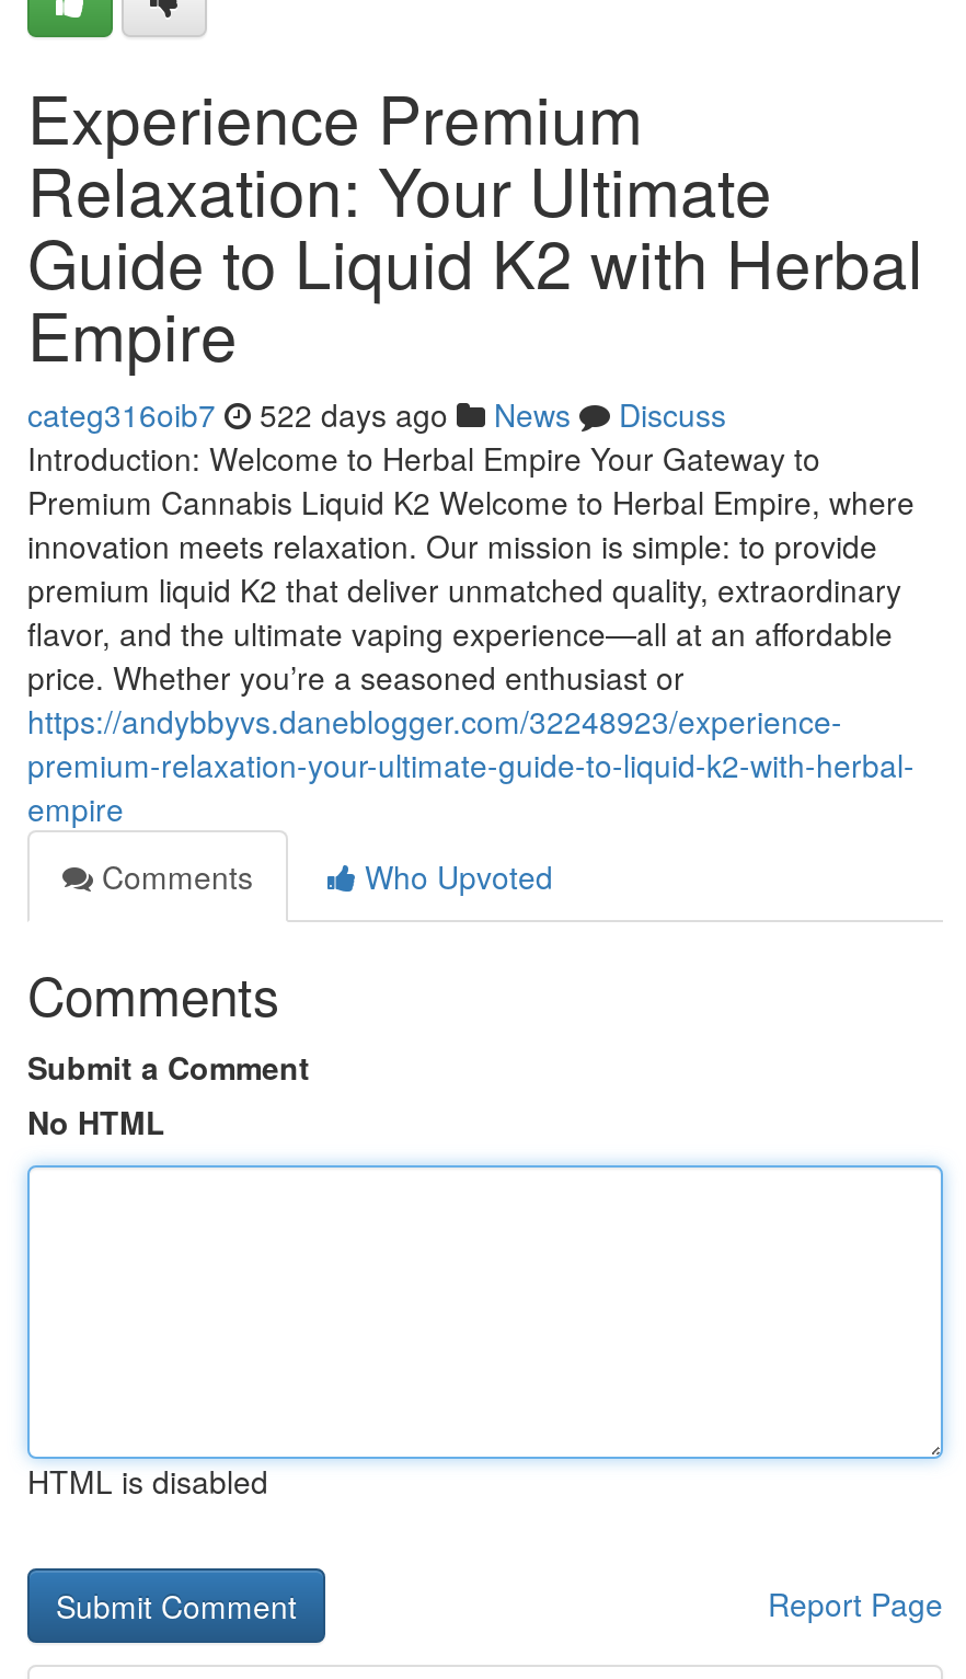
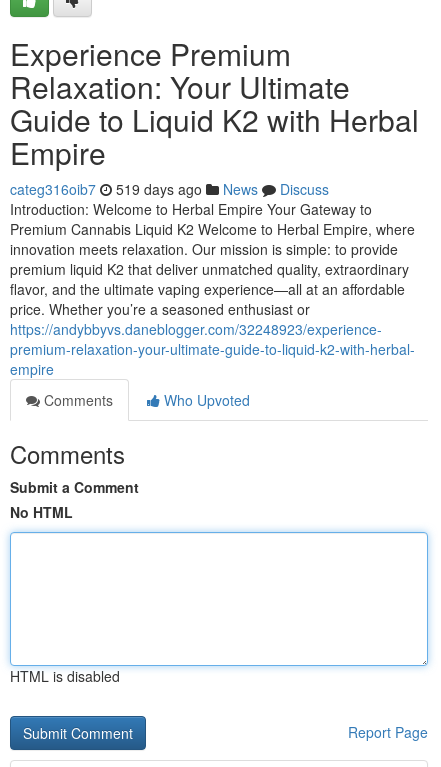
[27,392,726,436] categ316oib7 522 days ago News Discuss -> [10,179,329,199] categ316oib7 519 days ago News Discuss

